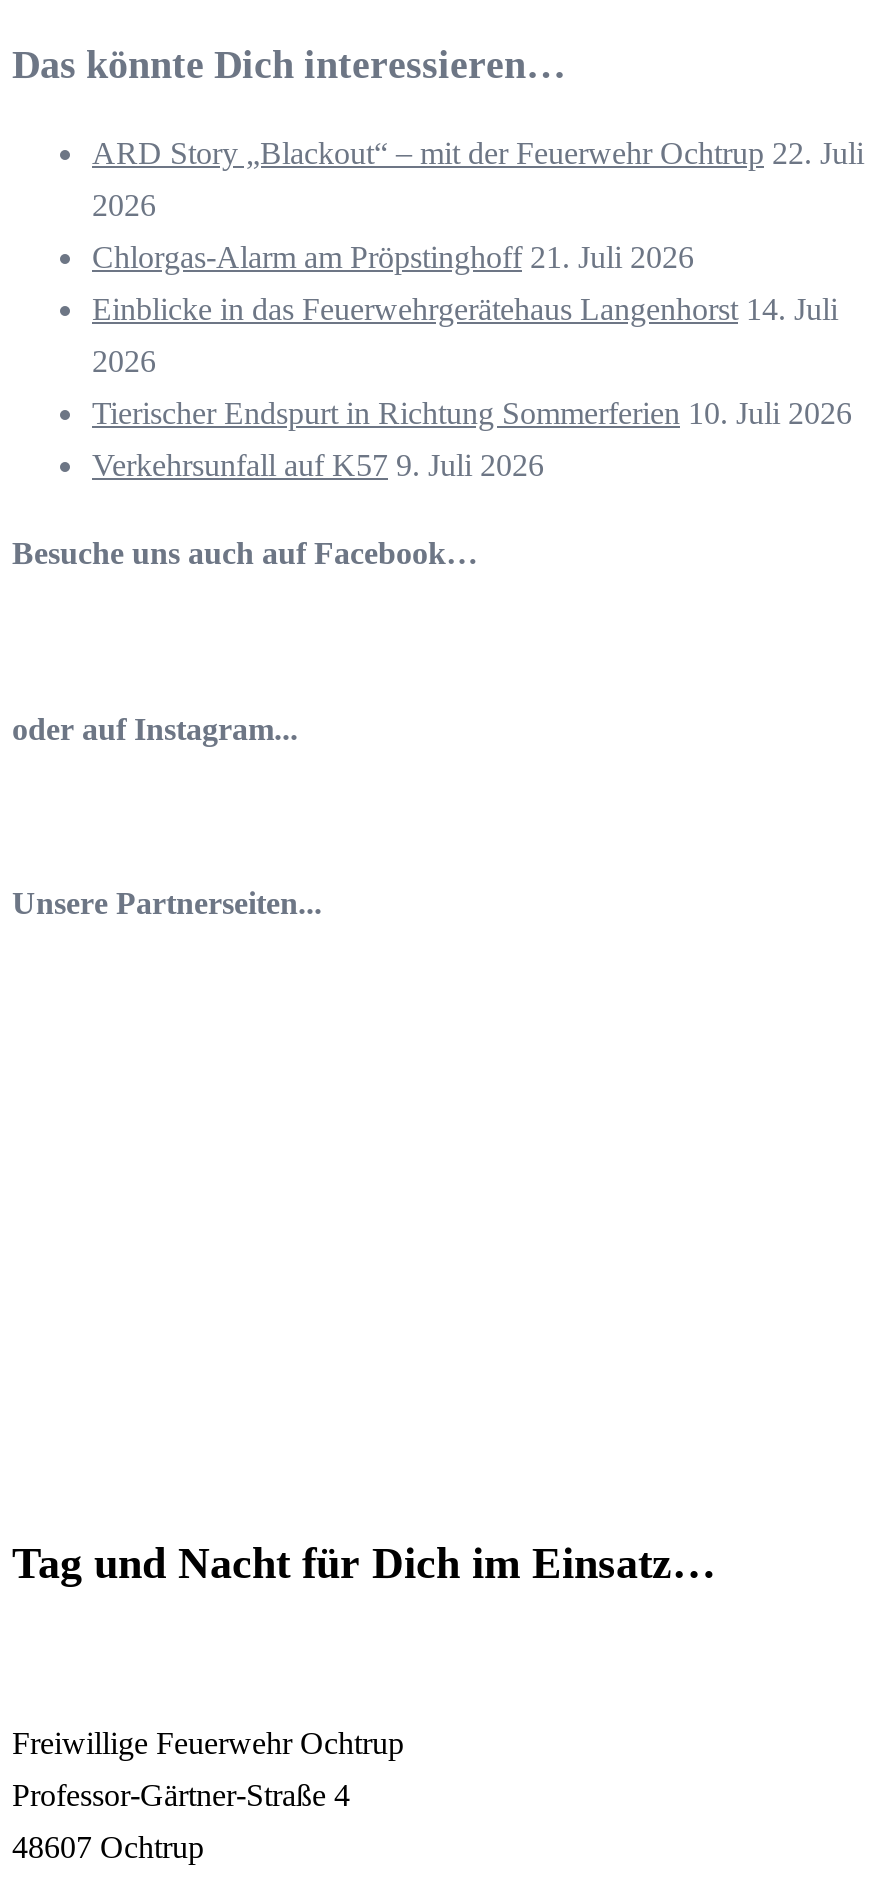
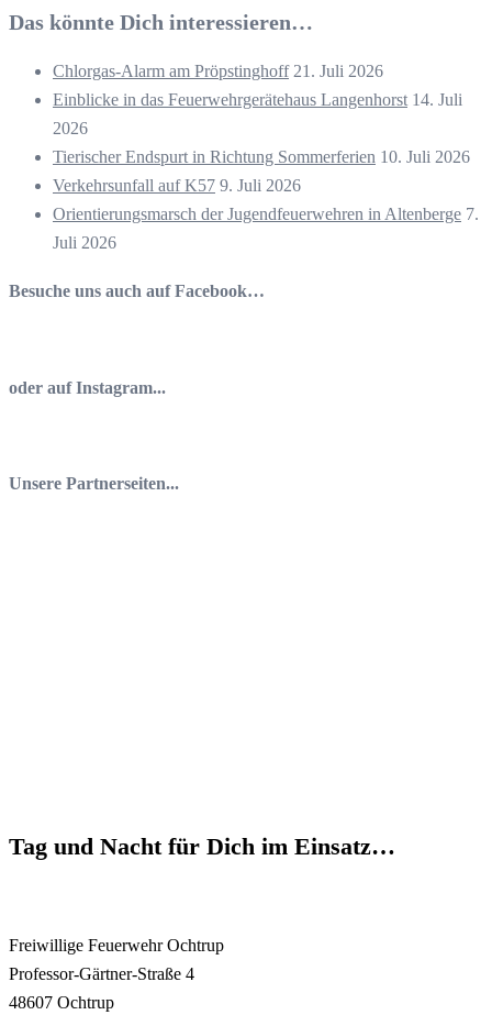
[92,136,864,222] ARD Story „Blackout“ – mit der Feuerwehr Ochtrup 22. Juli | 2026 -> none
moved [92,240,852,482] -> [53,61,470,195]: Chlorgas-Alarm am Pröpstinghoff 21. Juli 2026 | Einblicke in das Feuerwehrgerätehaus Langenhorst 14. Juli | 2026 | Tierischer Endspurt in Richtung Sommerferien 10. Juli 2026 | Verkehrsunfall auf K57 9. Juli 2026
none -> [53,204,479,252] Orientierungsmarsch der Jugendfeuerwehren in Altenberge 7. | Juli 2026

